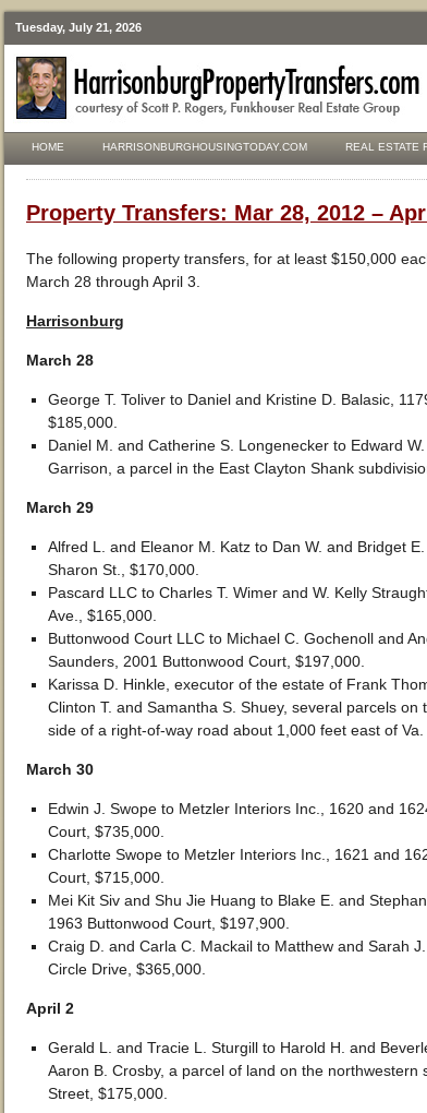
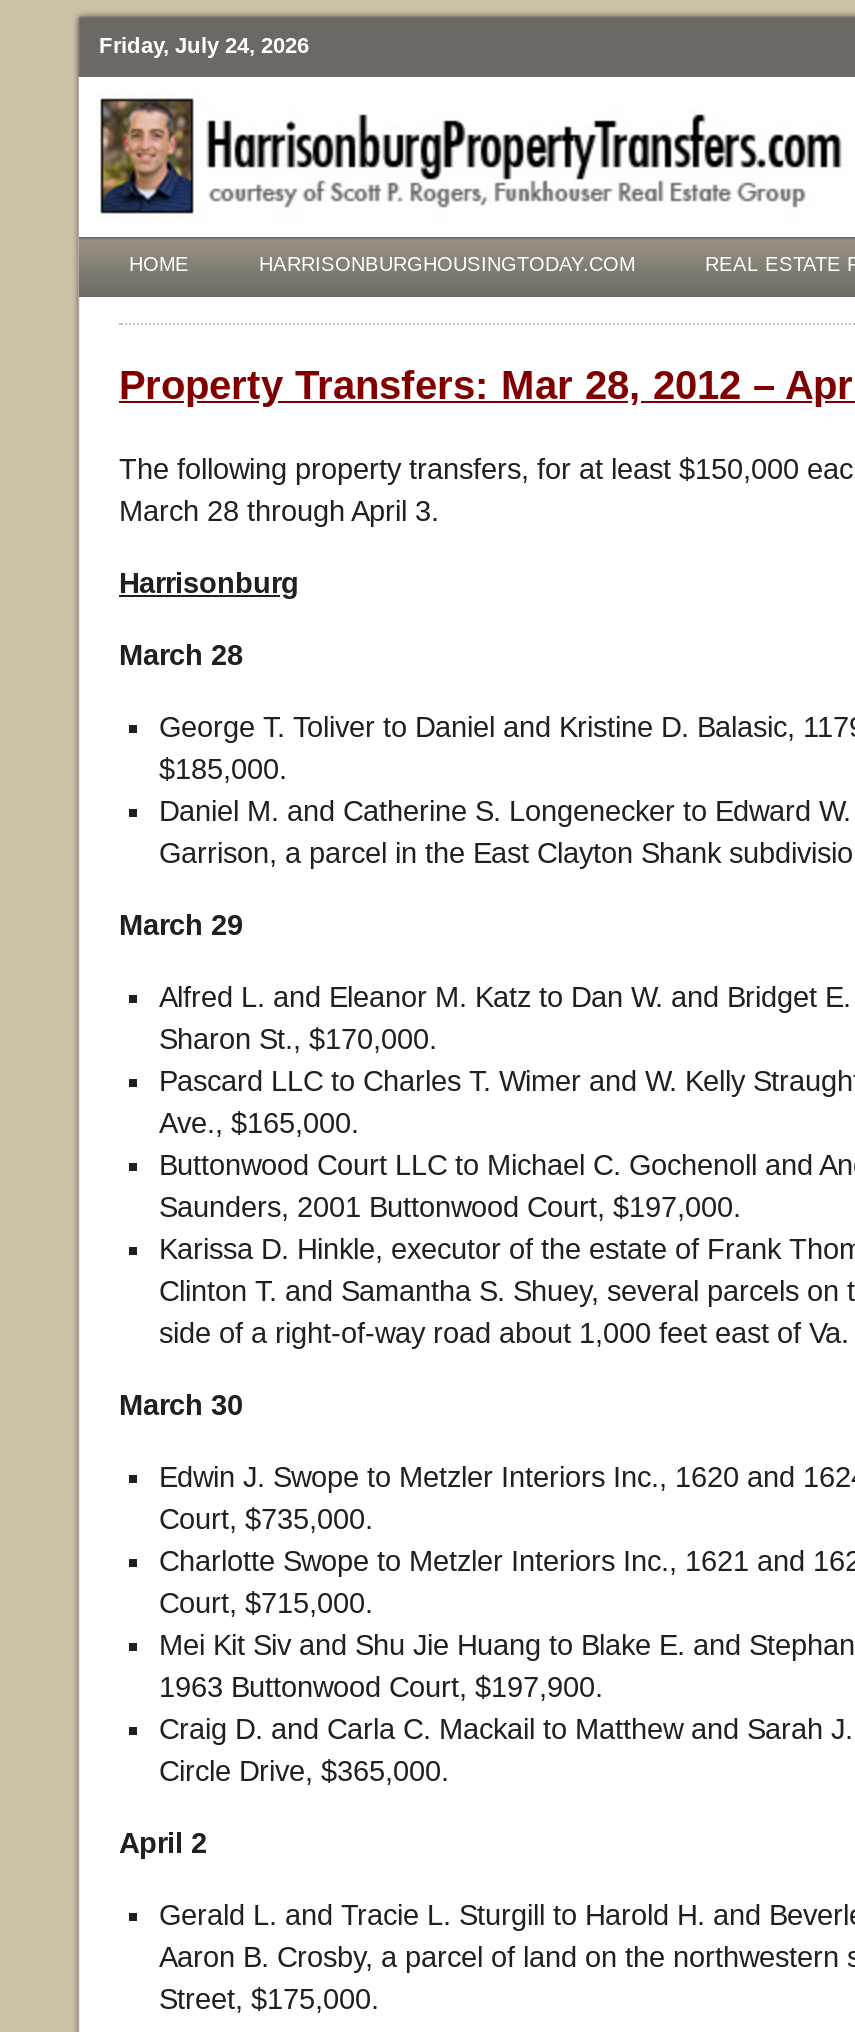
[15,21,142,34] Tuesday, July 21, 2026 -> [99,33,309,57] Friday, July 24, 2026

